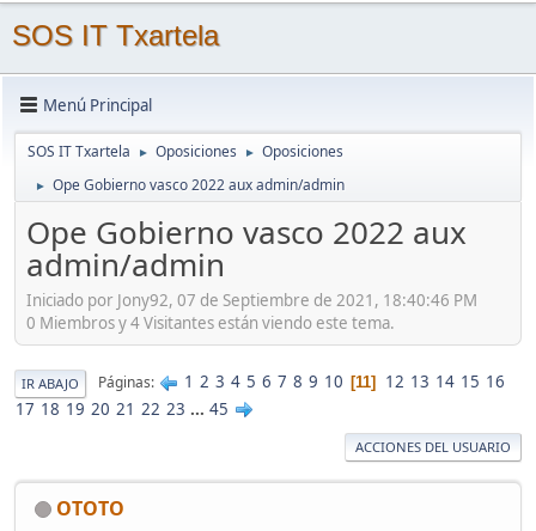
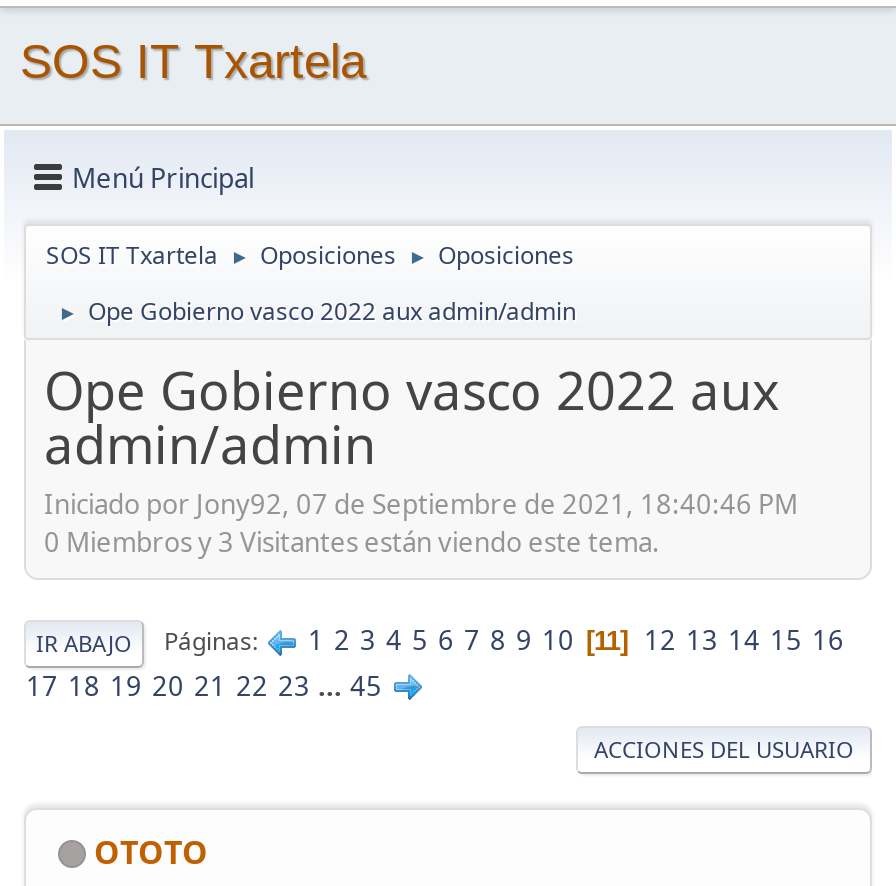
[26,312,395,333] 0 Miembros y 4 Visitantes están viendo este tema. -> [44,523,660,559] 0 Miembros y 3 Visitantes están viendo este tema.

